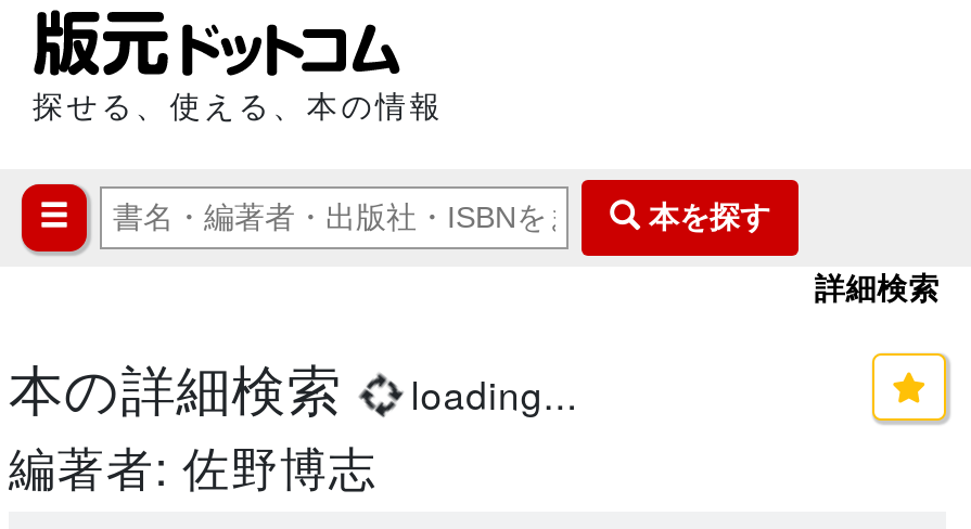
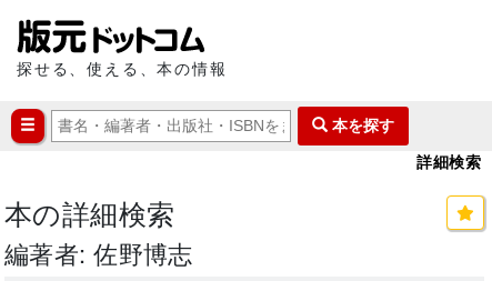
[399,366,578,421] loading... -> none

